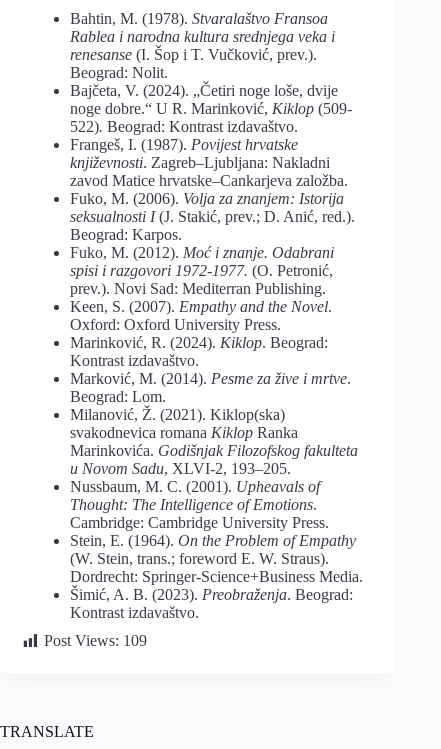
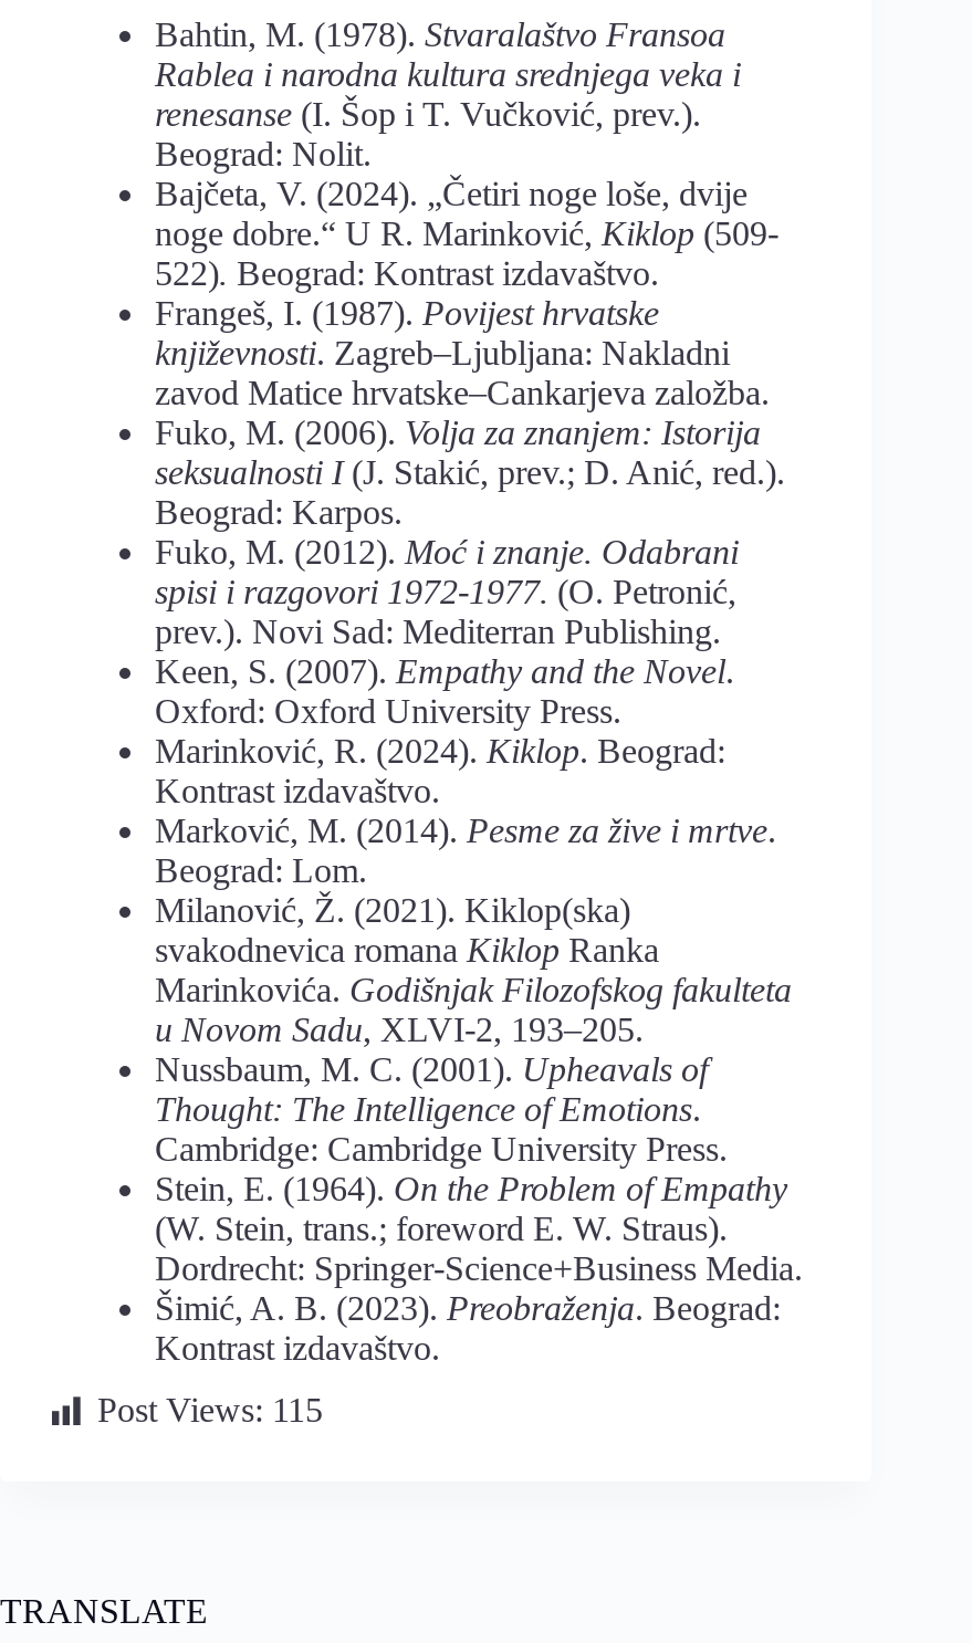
[44,632,147,649] Post Views: 109 -> [97,1392,323,1429] Post Views: 115

